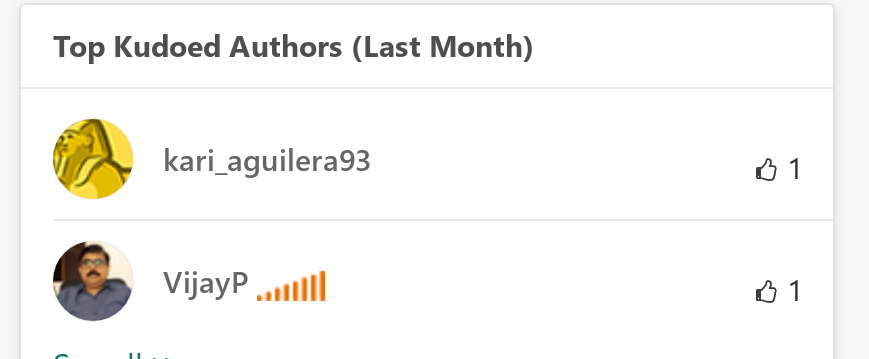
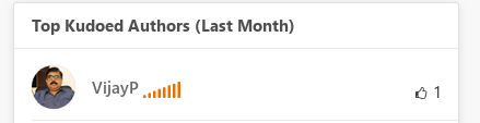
[51,117,803,201] [image] | kari_aguilera93 | 1 -> none

